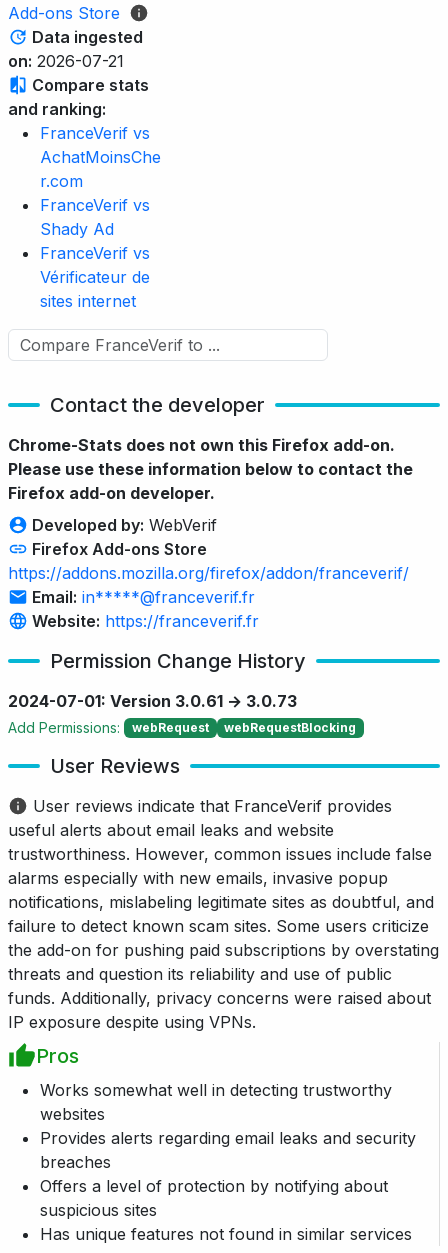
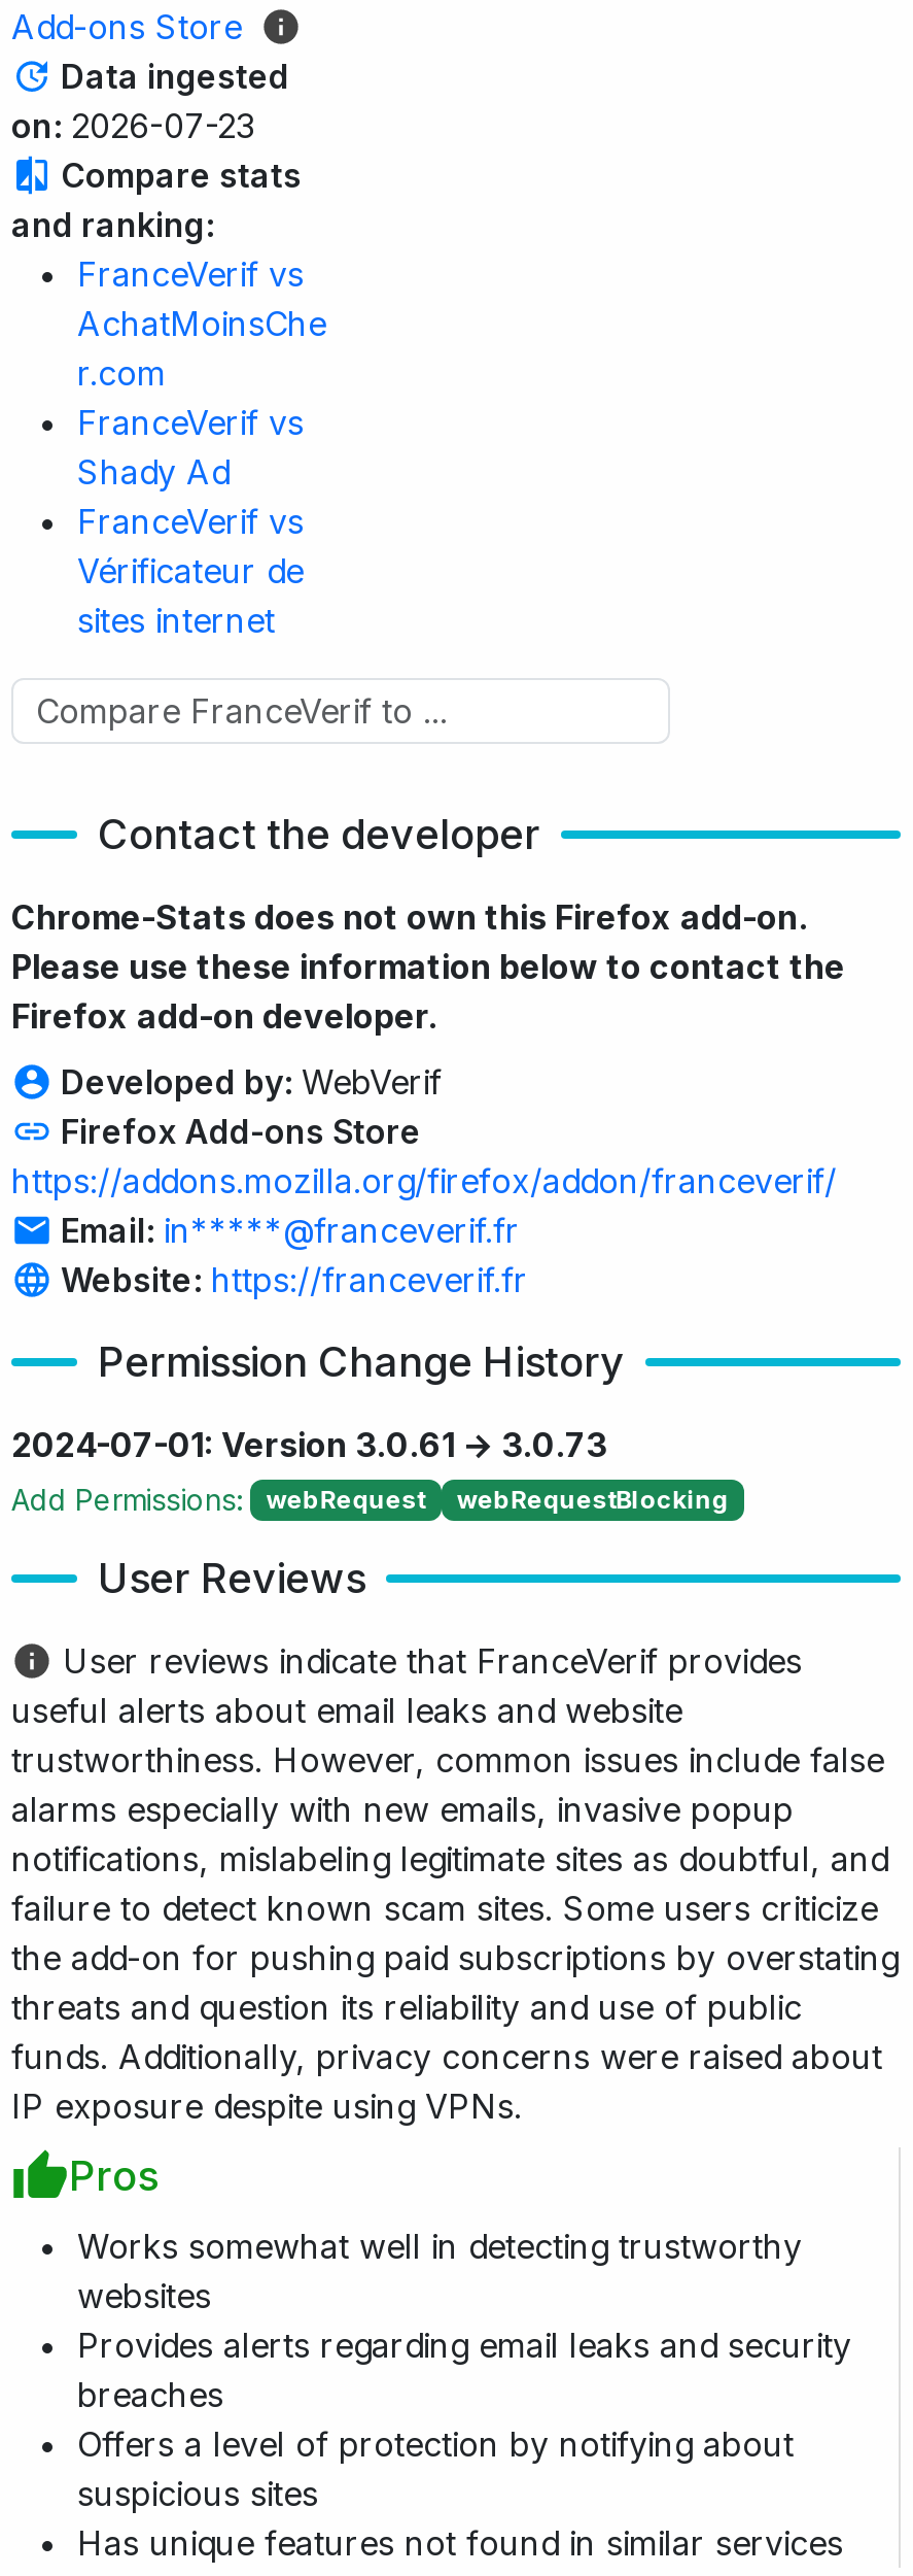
[8,51,124,71] on: 2026-07-21 -> [11,106,254,147] on: 2026-07-23

